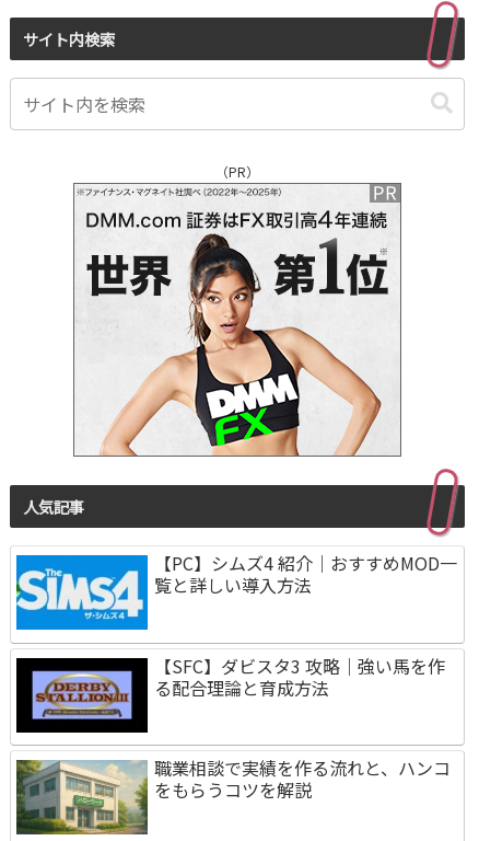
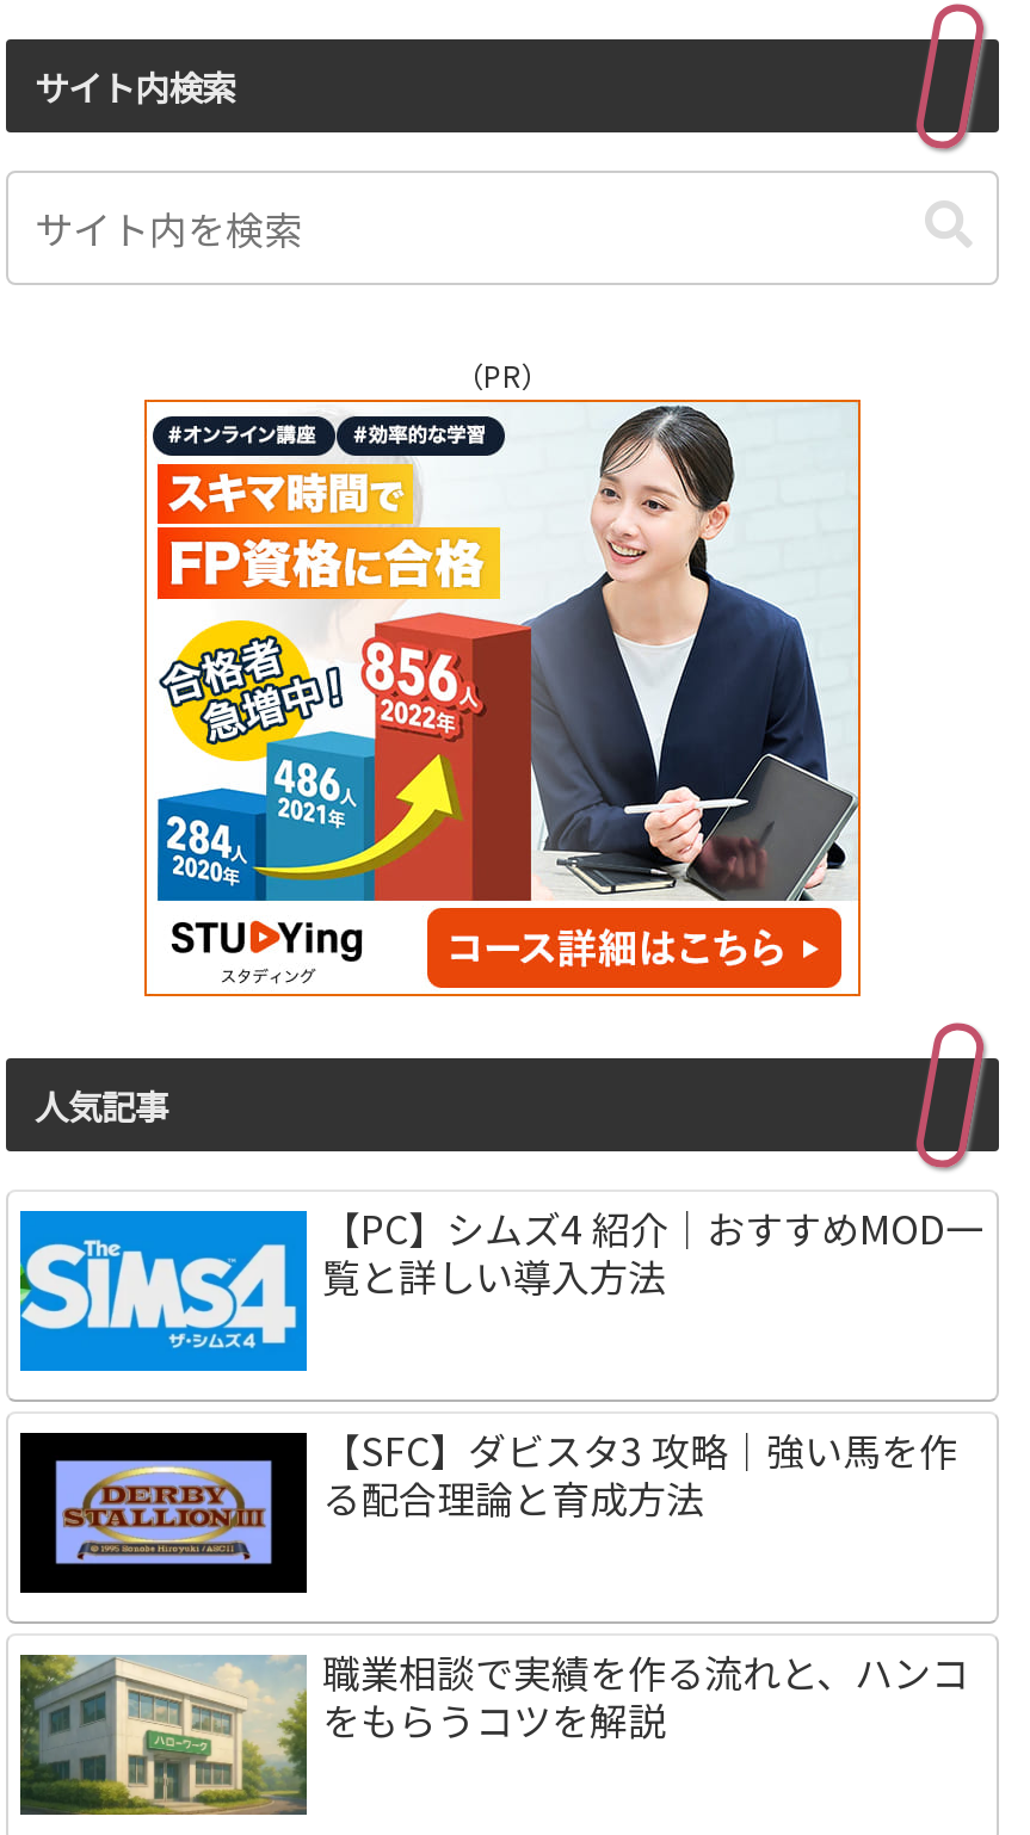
[72,182,402,458] [image] -> [142,398,863,997] [image]

